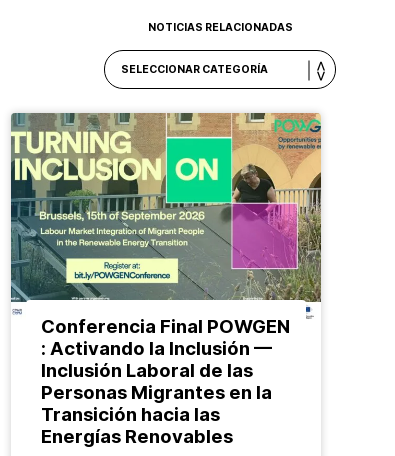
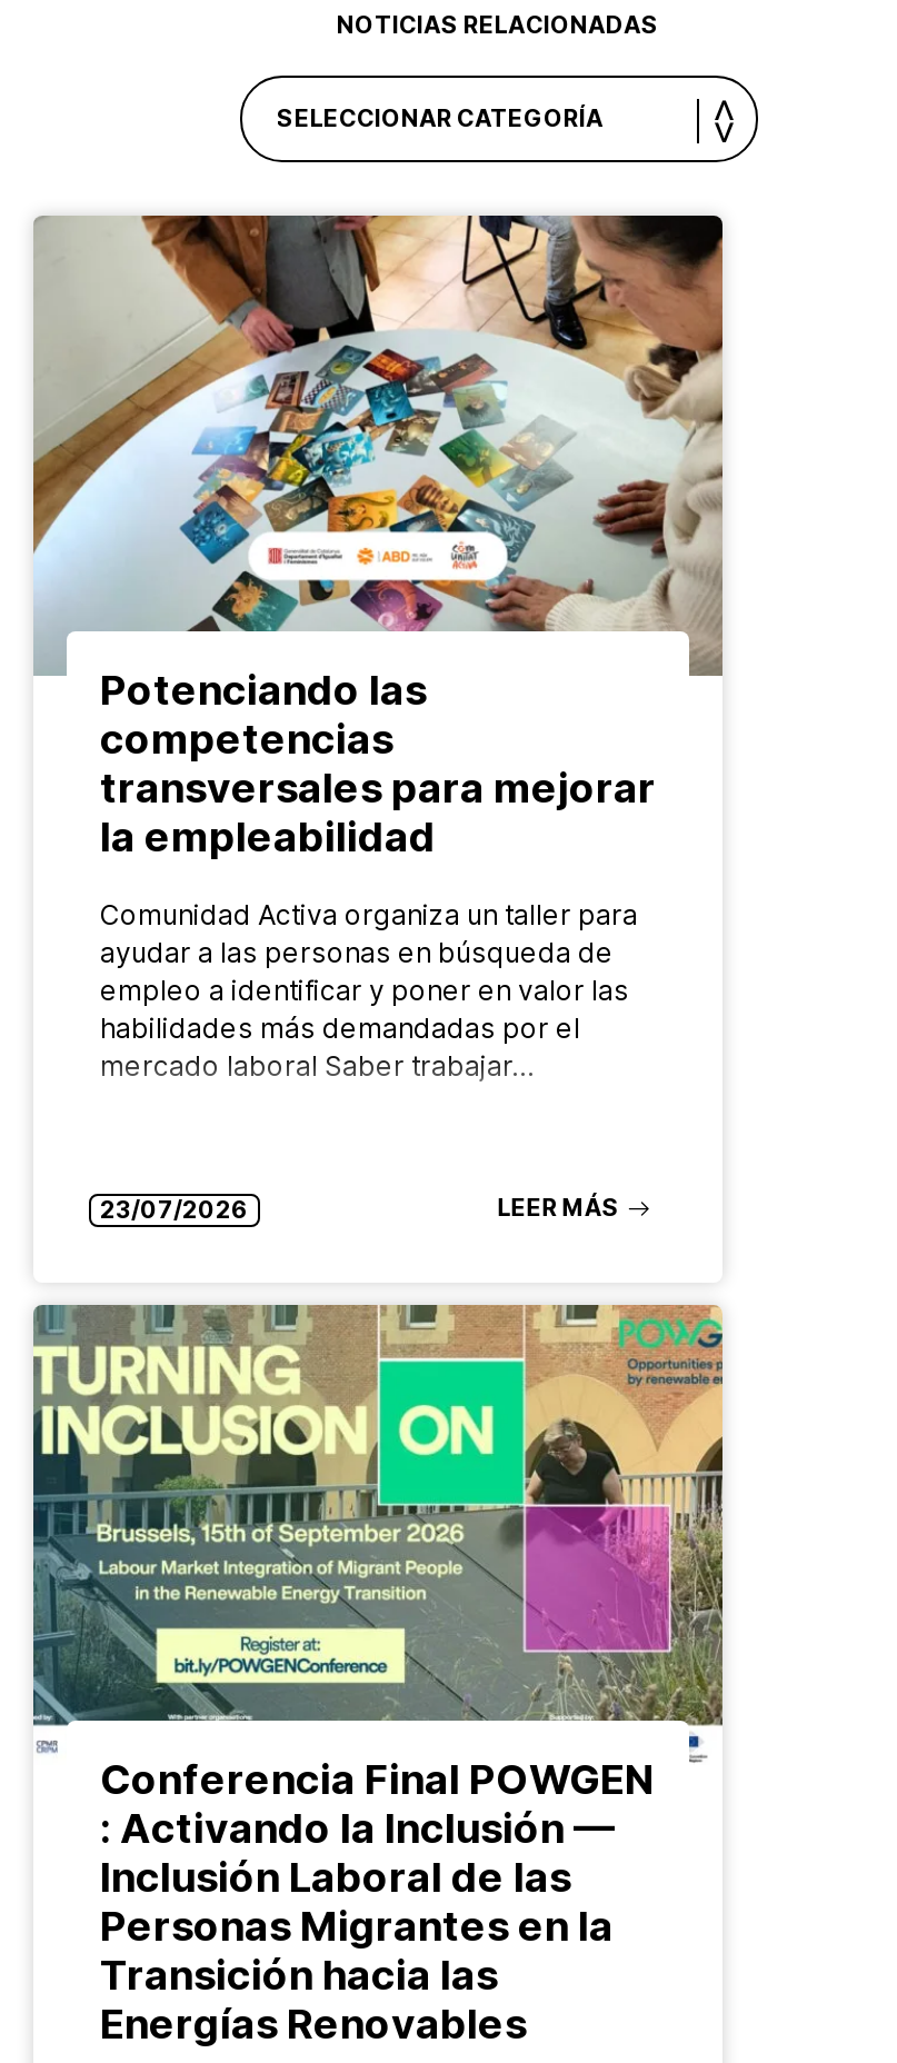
none -> [33,213,725,1083] [image] | Potenciando las | competencias | transversales para mejorar | la empleabilidad | Comunidad Activa organiza un taller para | ayudar a las personas en búsqueda de | empleo a identificar y poner en valor las | habilidades más demandadas por el | mercado laboral Saber trabajar…
none -> [100,1194,620,1226] 23/07/2026 | LEER MÁS

